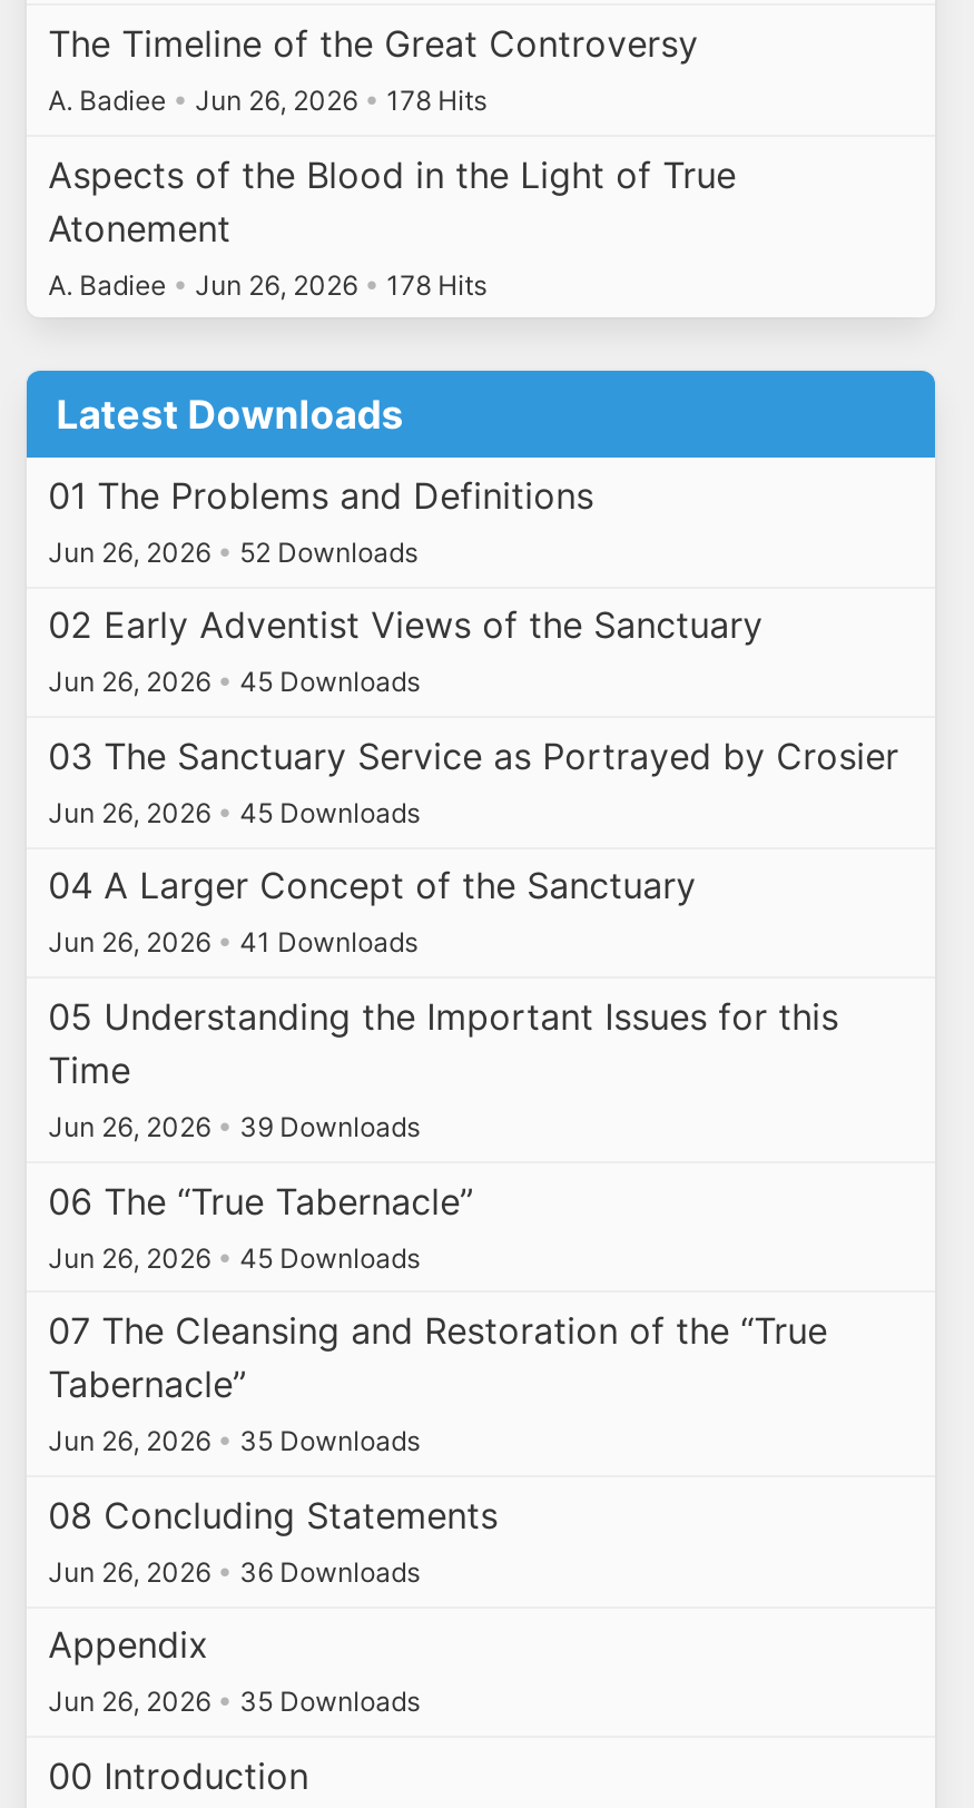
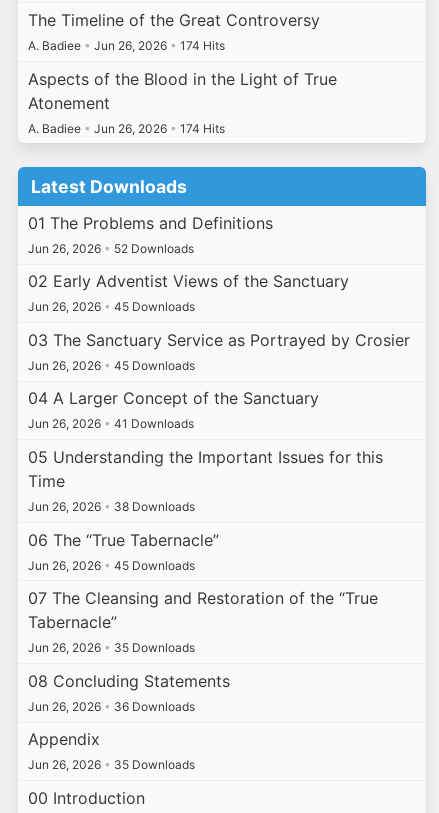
[48,83,487,117] A. Badiee • Jun 26, 2026 • 178 Hits -> [28,38,225,53] A. Badiee • Jun 26, 2026 • 174 Hits
[48,267,487,301] A. Badiee • Jun 26, 2026 • 178 Hits -> [28,120,225,135] A. Badiee • Jun 26, 2026 • 174 Hits
[48,1110,420,1144] Jun 26, 2026 • 39 Downloads -> [28,499,195,514] Jun 26, 2026 • 38 Downloads

